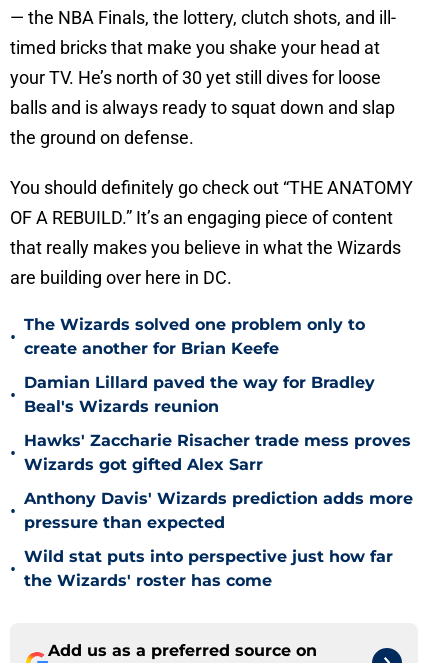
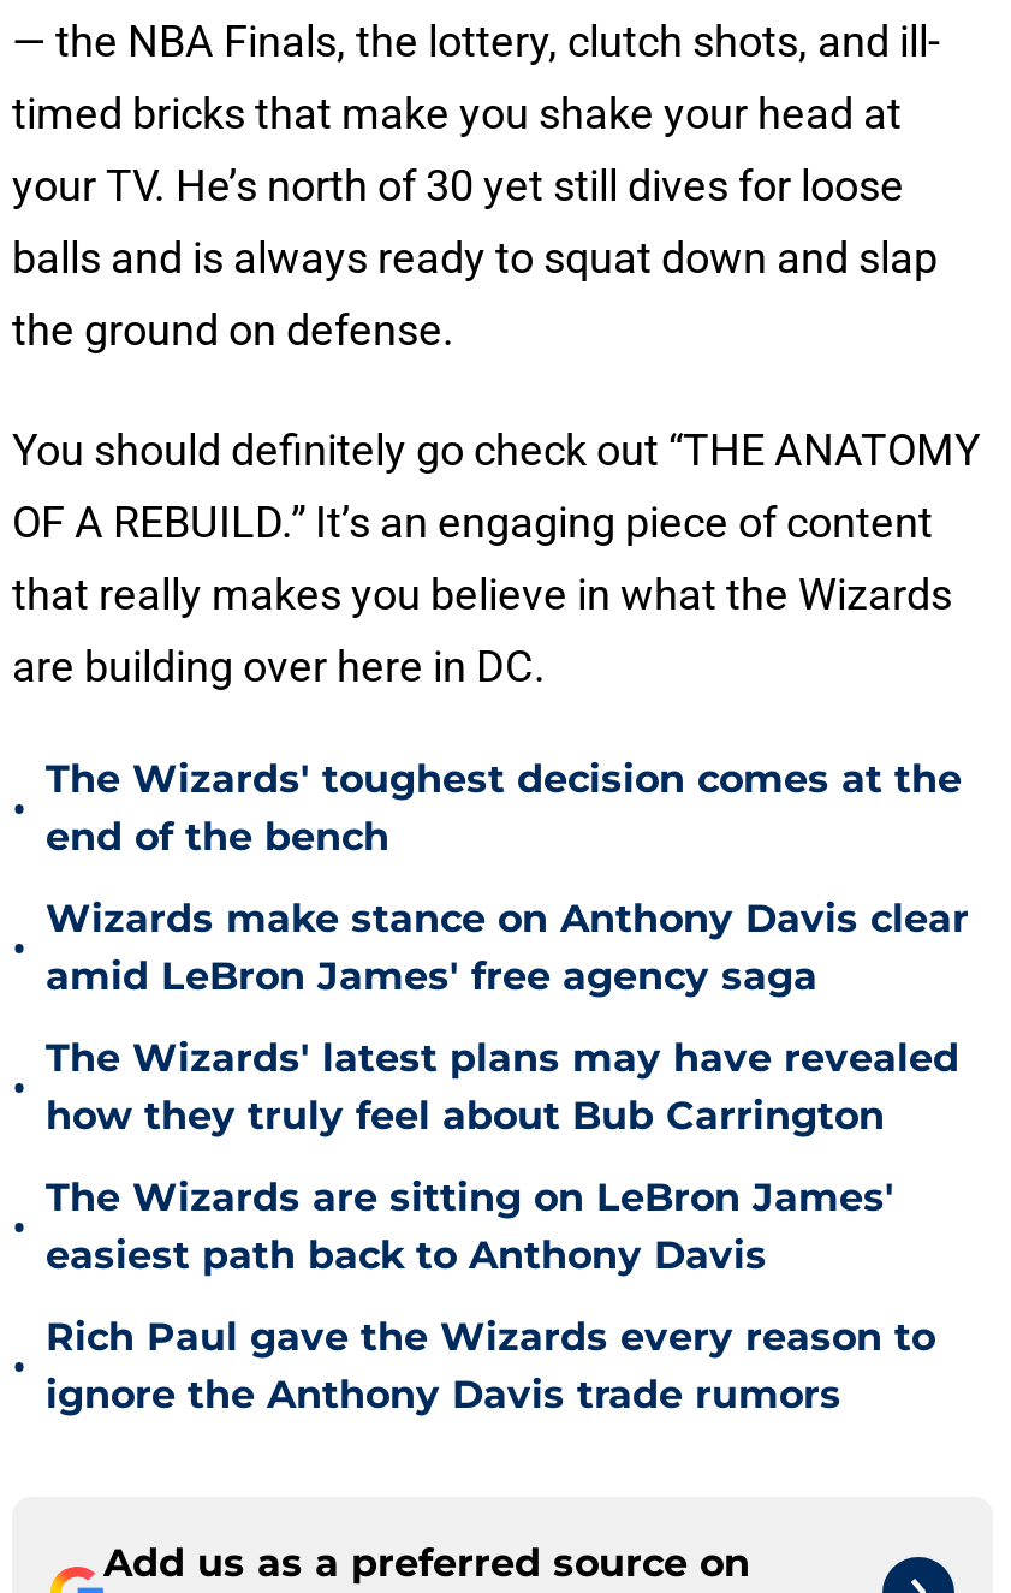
[24,315,365,358] The Wizards solved one problem only to | create another for Brian Keefe -> [46,756,962,860] The Wizards' toughest decision comes at the | end of the bench
[24,373,375,416] Damian Lillard paved the way for Bradley | Beal's Wizards reunion -> [46,896,969,999] Wizards make stance on Anthony Davis clear | amid LeBron James' free agency saga
[24,431,411,474] Hawks' Zaccharie Risacher trade mess proves | Wizards got gifted Alex Sarr -> [46,1035,959,1139] The Wizards' latest plans may have revealed | how they truly feel about Bub Carrington
[24,489,413,532] Anthony Davis' Wizards prediction adds more | pressure than expected -> [46,1175,894,1278] The Wizards are sitting on LeBron James' | easiest path back to Anthony Davis
[24,547,393,590] Wild stat puts into perspective just how far | the Wizards' roster has come -> [46,1314,935,1417] Rich Paul gave the Wizards every reason to | ignore the Anthony Davis trade rumors

